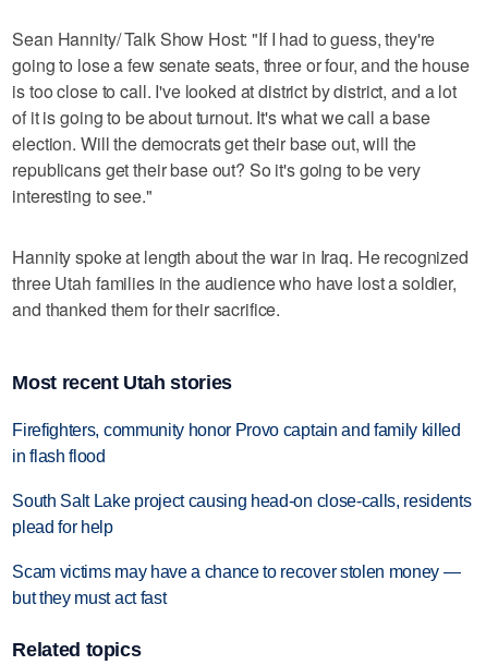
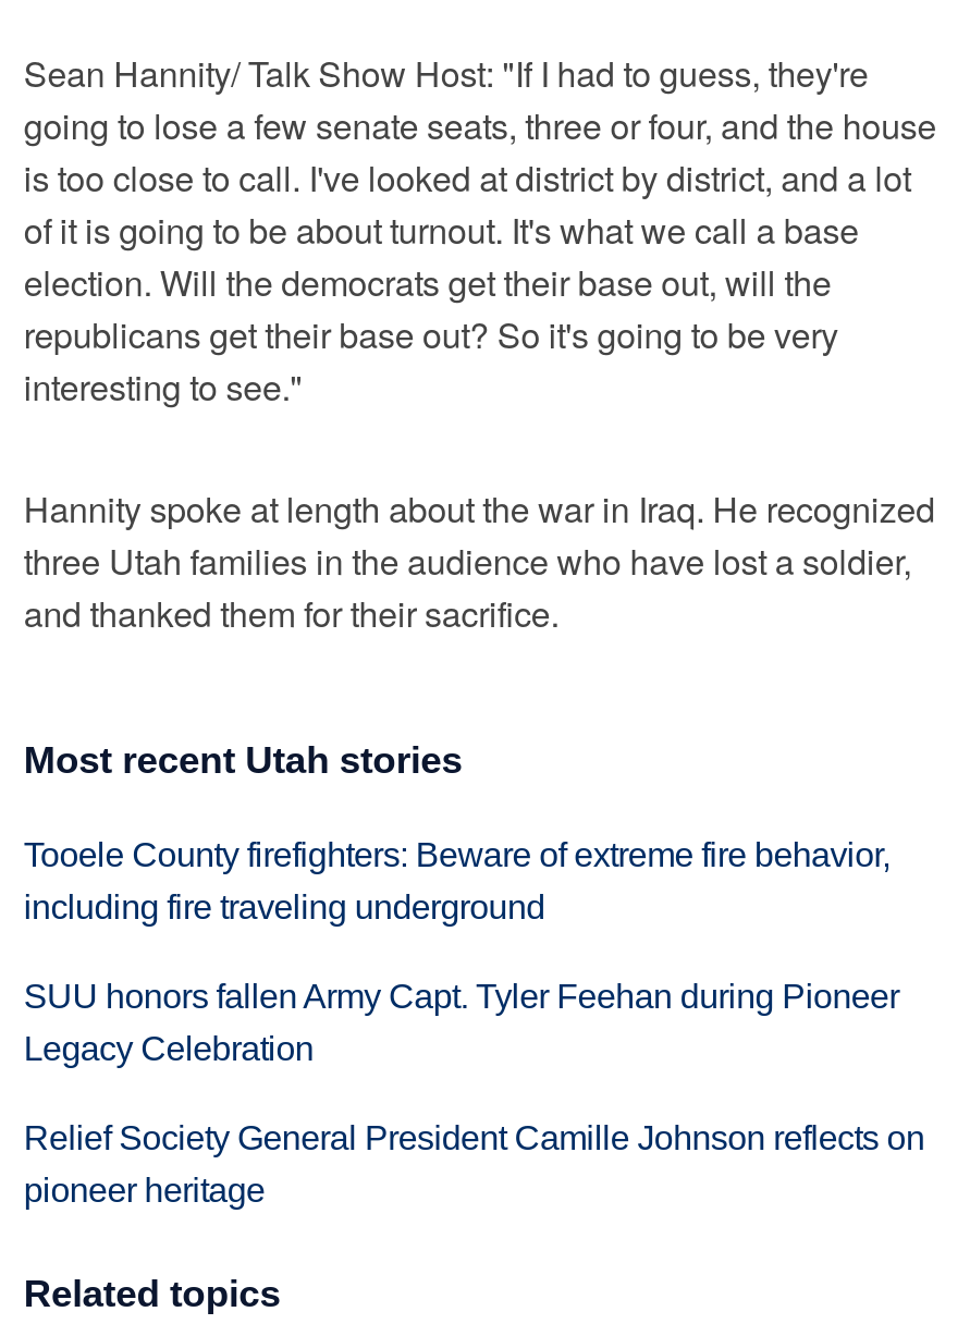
[12,421,461,466] Firefighters, community honor Provo captain and family killed | in flash flood -> [24,837,890,927] Tooele County firefighters: Beware of extreme fire behavior, | including fire traveling underground
[12,492,471,537] South Salt Lake project causing head-on close-calls, residents | plead for help -> [24,978,899,1068] SUU honors fallen Army Capt. Tyler Feehan during Pioneer | Legacy Celebration
[12,563,460,607] Scam victims may have a chance to recover stolen money — | but they must act fast -> [24,1120,924,1209] Relief Society General President Camille Johnson reflects on | pioneer heritage

